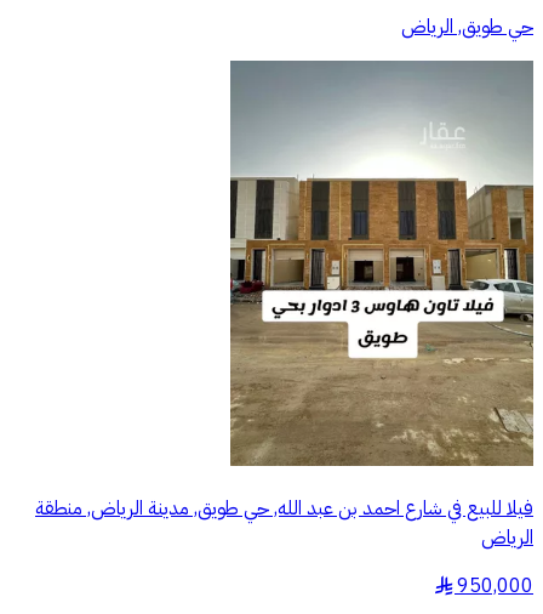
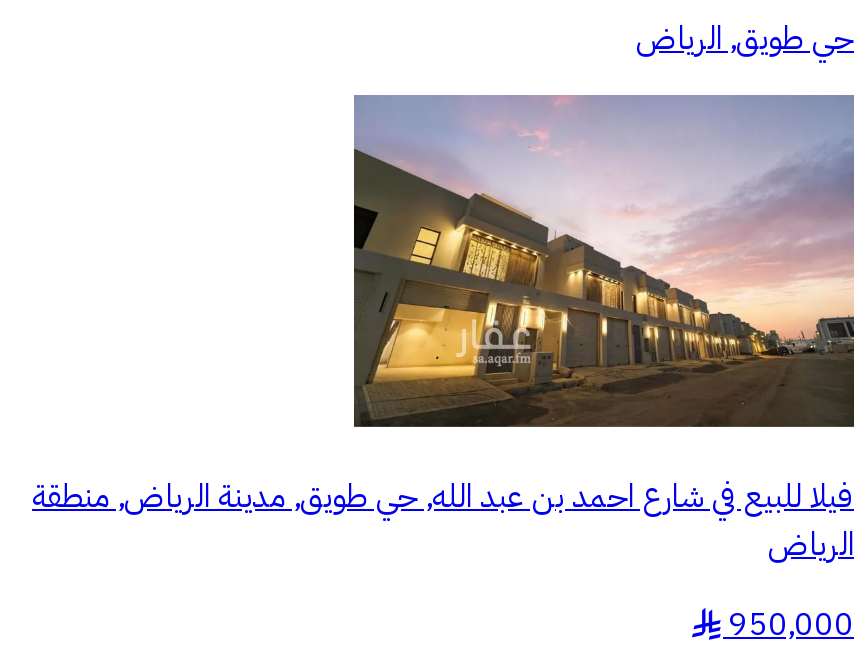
[229,61,535,466] [image] -> [354,96,856,428] [image]

